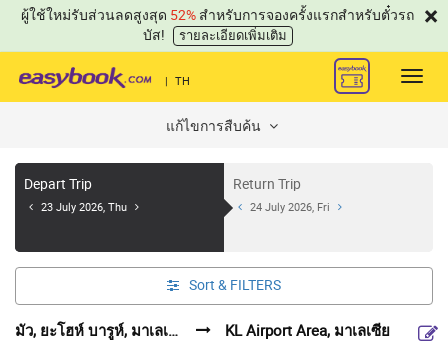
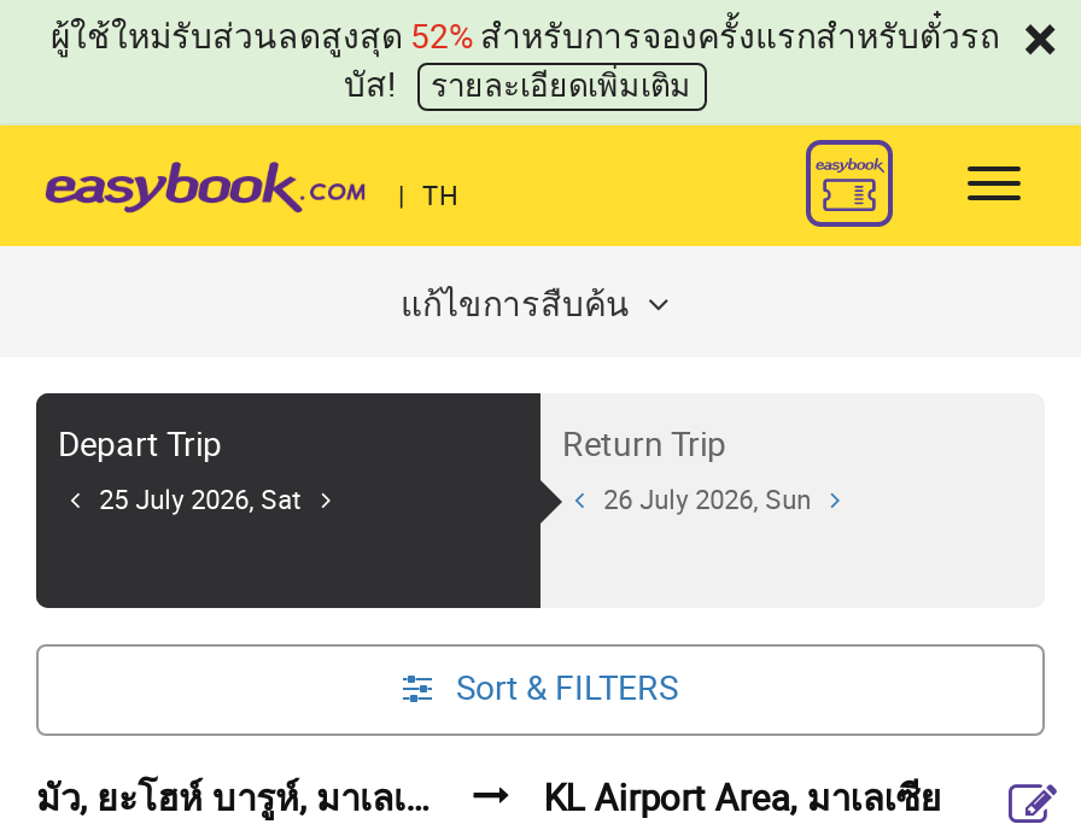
[41,201,127,214] 23 July 2026, Thu -> [99,486,302,517] 25 July 2026, Sat
[250,201,330,214] 24 July 2026, Fri -> [603,486,811,517] 26 July 2026, Sun

